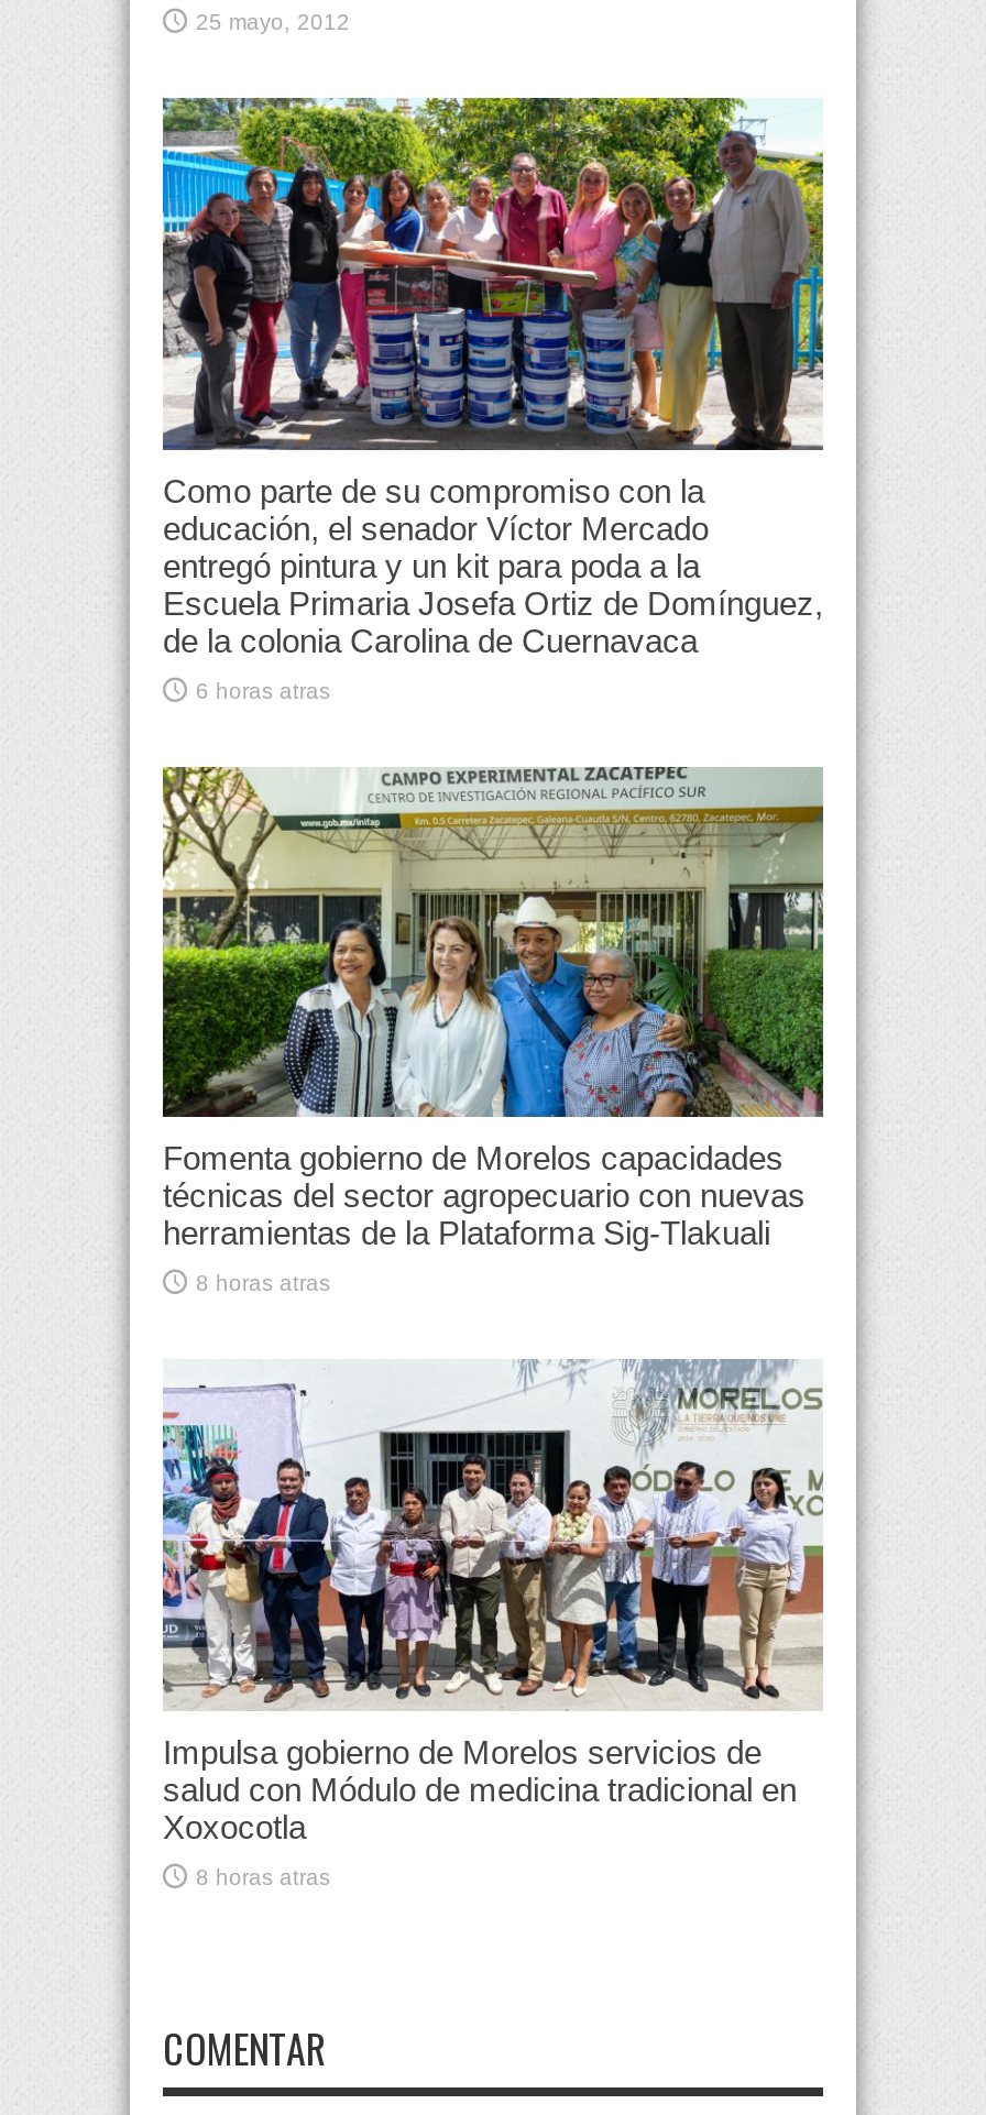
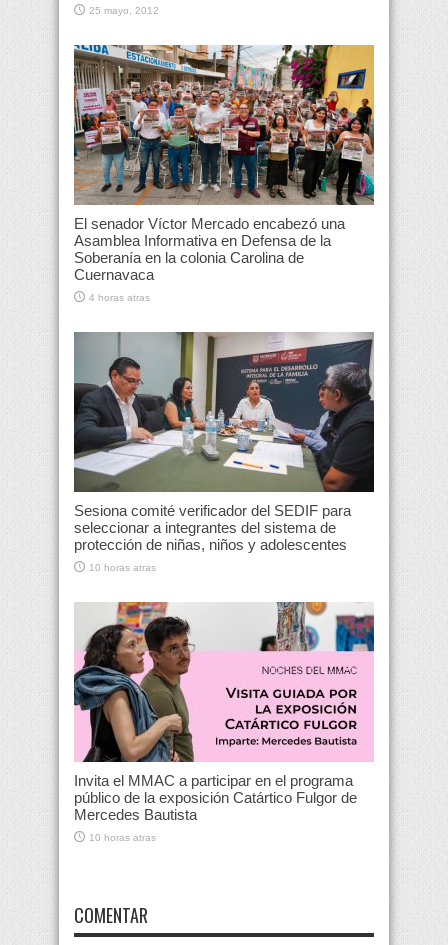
[161,95,825,659] [image] | Como parte de su compromiso con la | educación, el senador Víctor Mercado | entregó pintura y un kit para poda a la | Escuela Primaria Josefa Ortiz de Domínguez, | de la colonia Carolina de Cuernavaca -> [73,44,375,283] [image] | El senador Víctor Mercado encabezó una | Asamblea Informativa en Defensa de la | Soberanía en la colonia Carolina de | Cuernavaca
[196,679,330,703] 6 horas atras -> [89,292,150,303] 4 horas atras
[161,766,825,1252] [image] | Fomenta gobierno de Morelos capacidades | técnicas del sector agropecuario con nuevas | herramientas de la Plataforma Sig-Tlakuali -> [74,331,374,553] [image] | Sesiona comité verificador del SEDIF para | seleccionar a integrantes del sistema de | protección de niñas, niños y adolescentes
[196,1272,330,1297] 8 horas atras -> [89,562,156,573] 10 horas atras
[161,1358,825,1846] [image] | Impulsa gobierno de Morelos servicios de | salud con Módulo de medicina tradicional en | Xoxocotla -> [74,601,375,823] [image] | Invita el MMAC a participar en el programa | público de la exposición Catártico Fulgor de | Mercedes Bautista
[196,1866,330,1890] 8 horas atras -> [89,832,156,843] 10 horas atras

